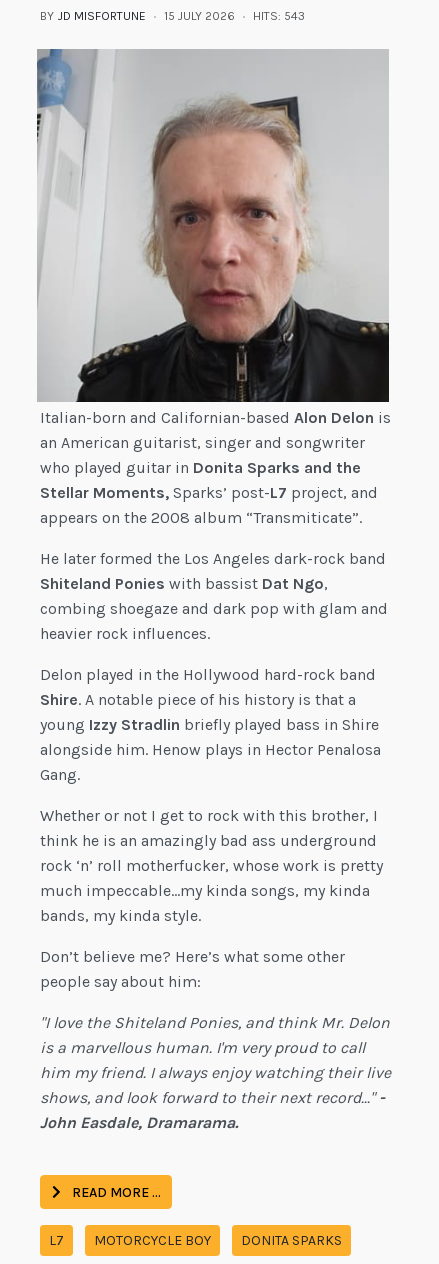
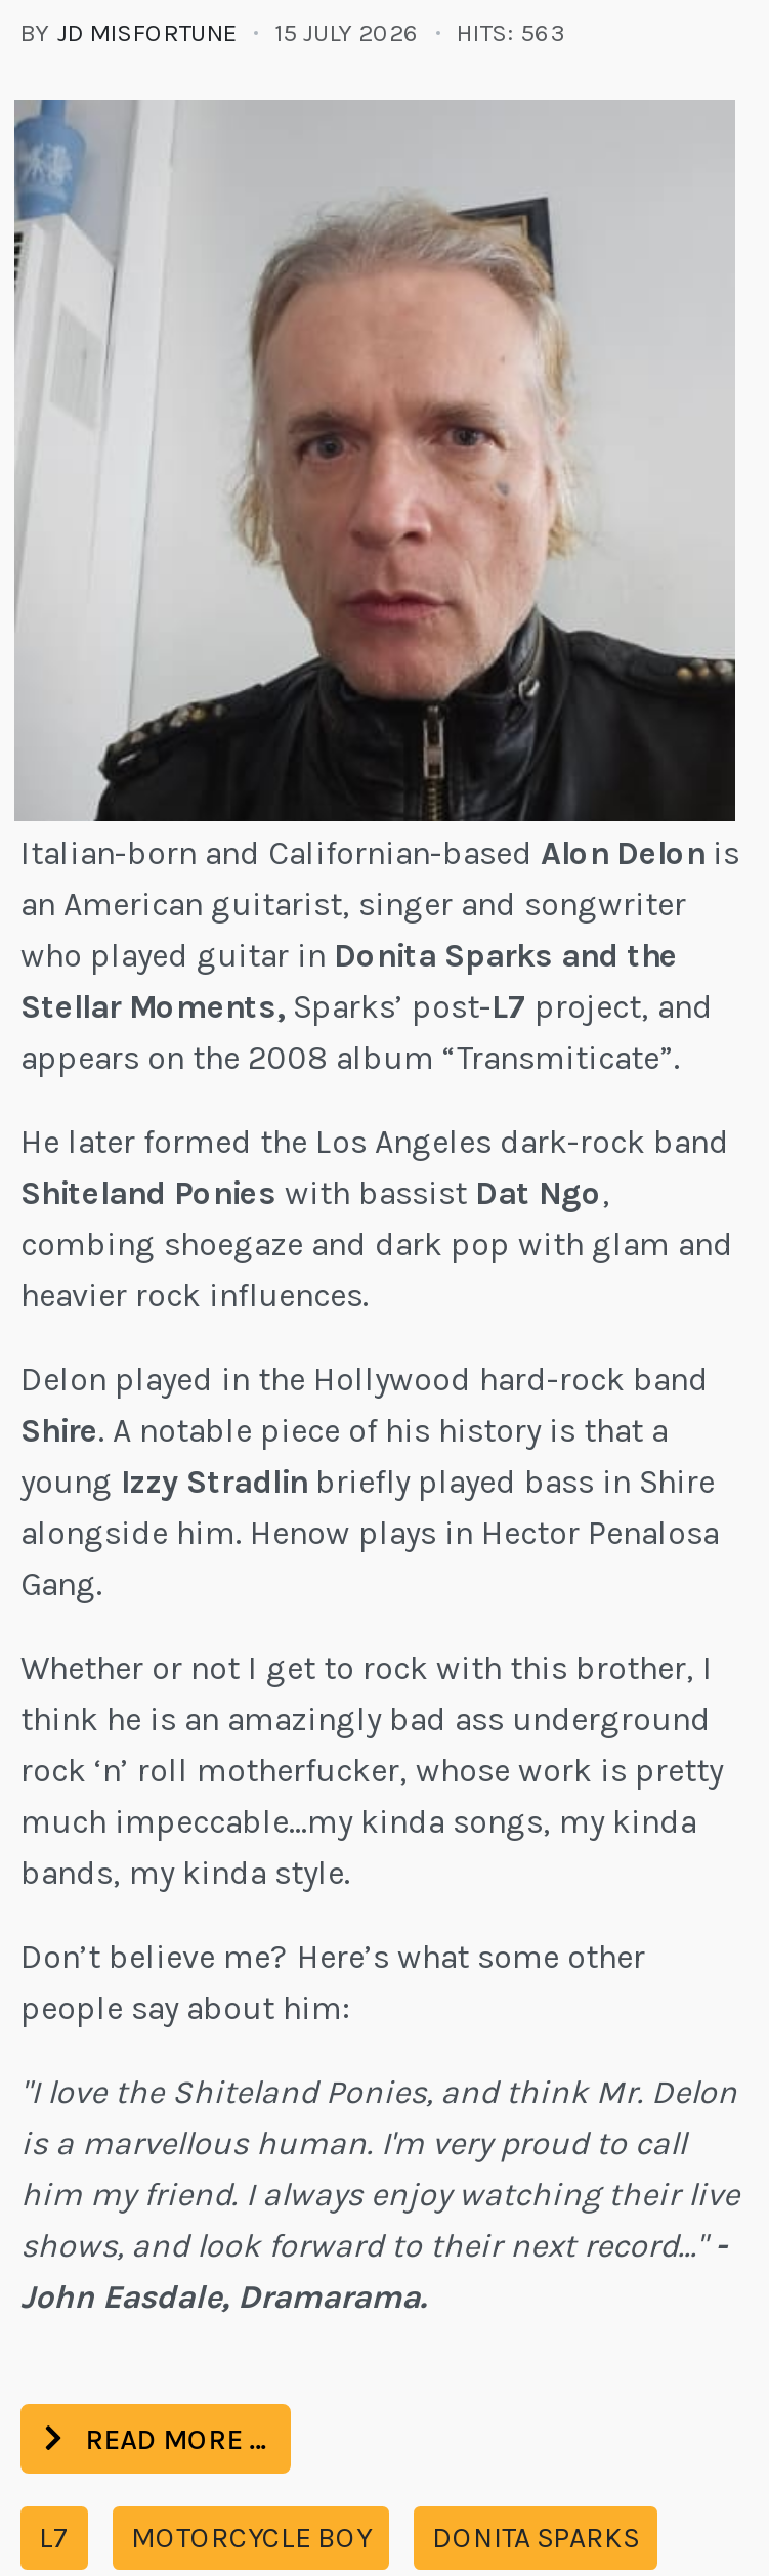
[40,9,305,23] BY JD MISFORTUNE 15 JULY 2026 HITS: 543 -> [20,17,565,46] BY JD MISFORTUNE 15 JULY 2026 HITS: 563

